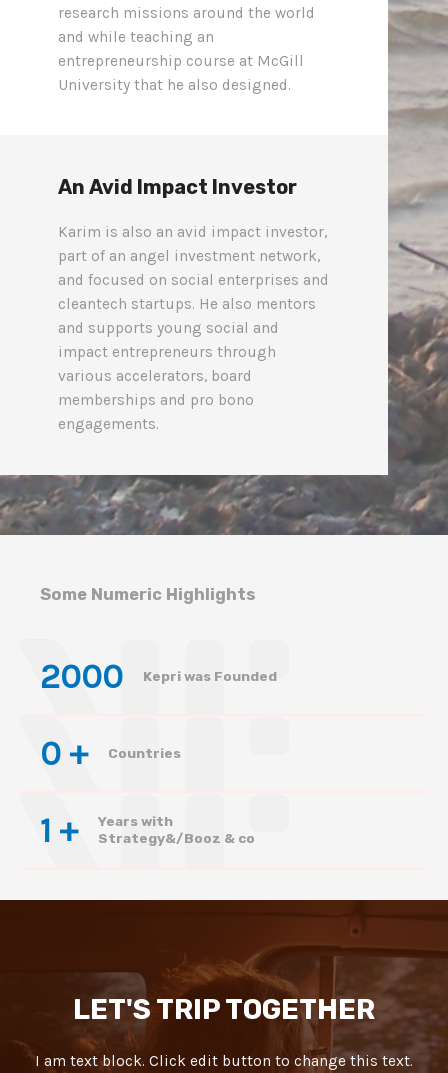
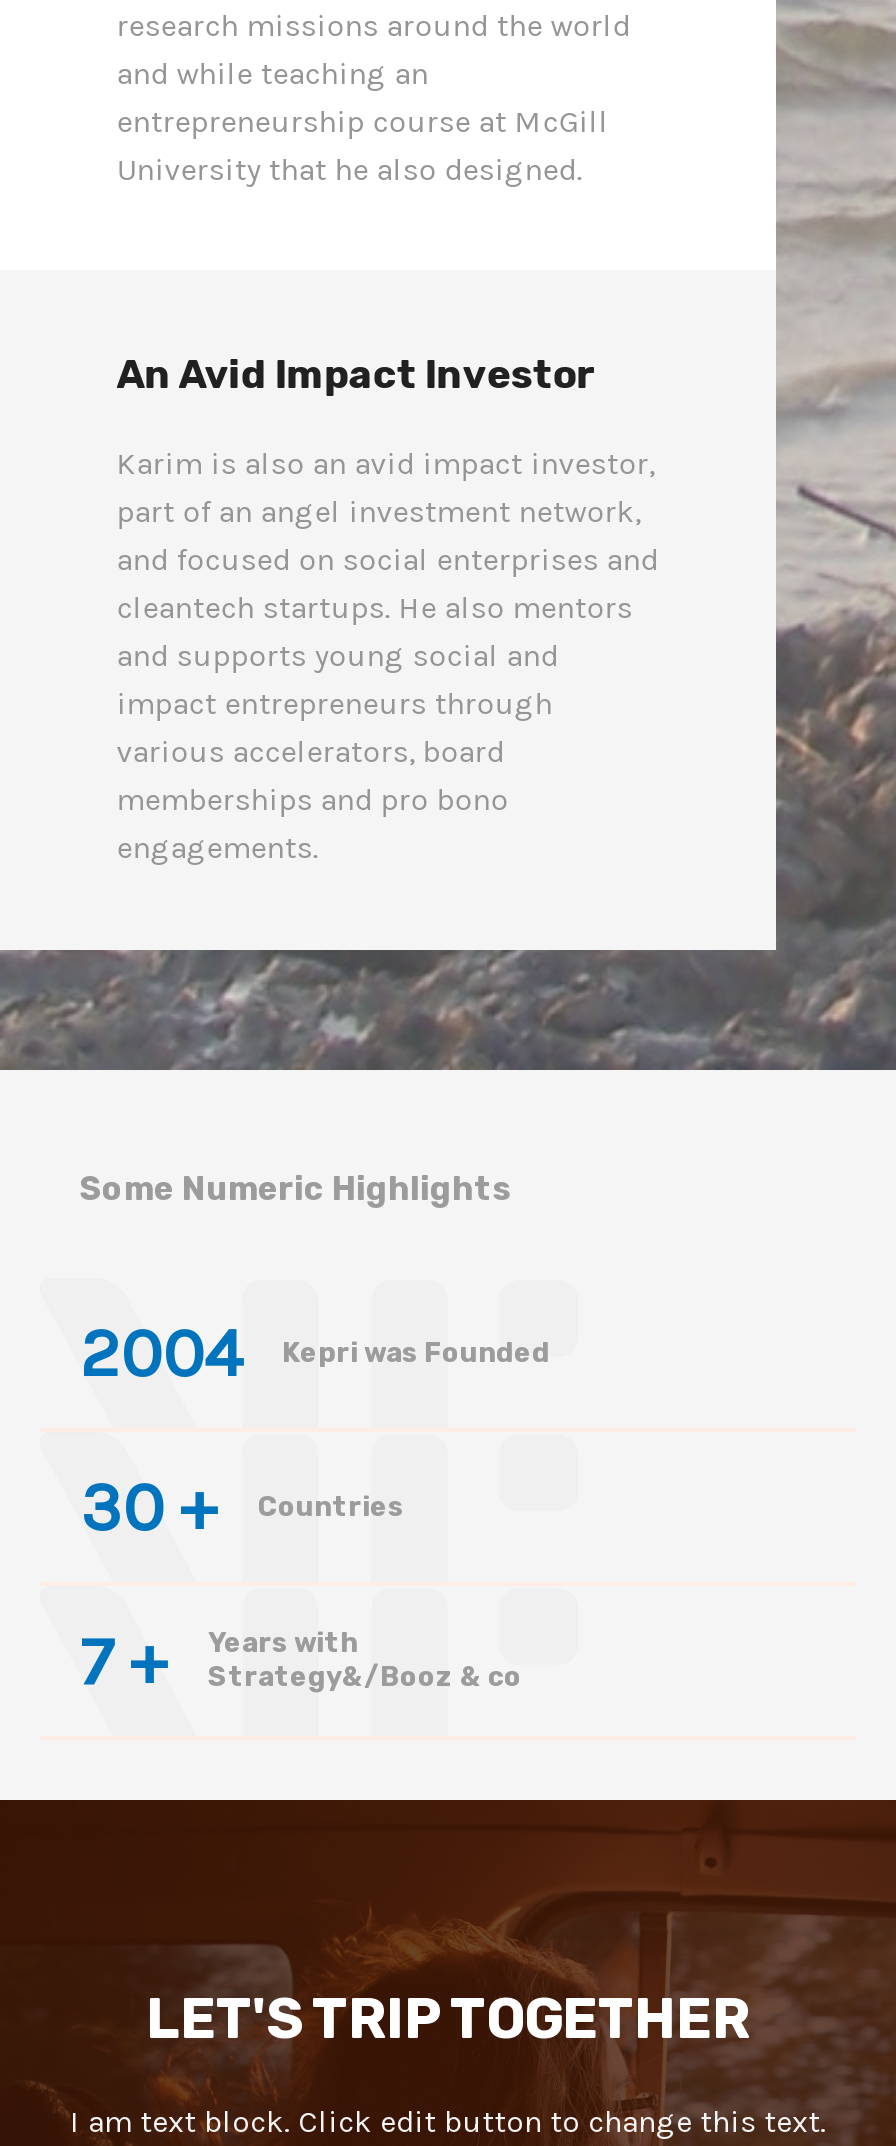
[40,656,277,697] 2000 Kepri was Founded -> [80,1312,550,1394] 2004 Kepri was Founded
[40,733,181,774] 0 + Countries -> [80,1466,404,1548] 30 + Countries
[40,810,255,851] 1 + Years with Strategy&/Booz & co -> [80,1620,522,1702] 7 + Years with Strategy&/Booz & co

